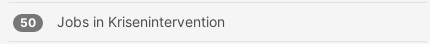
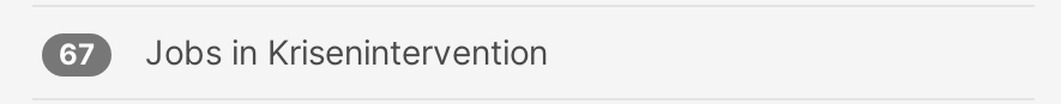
[20,13,225,30] 50 Jobs in Krisenintervention -> [59,31,548,72] 67 Jobs in Krisenintervention

